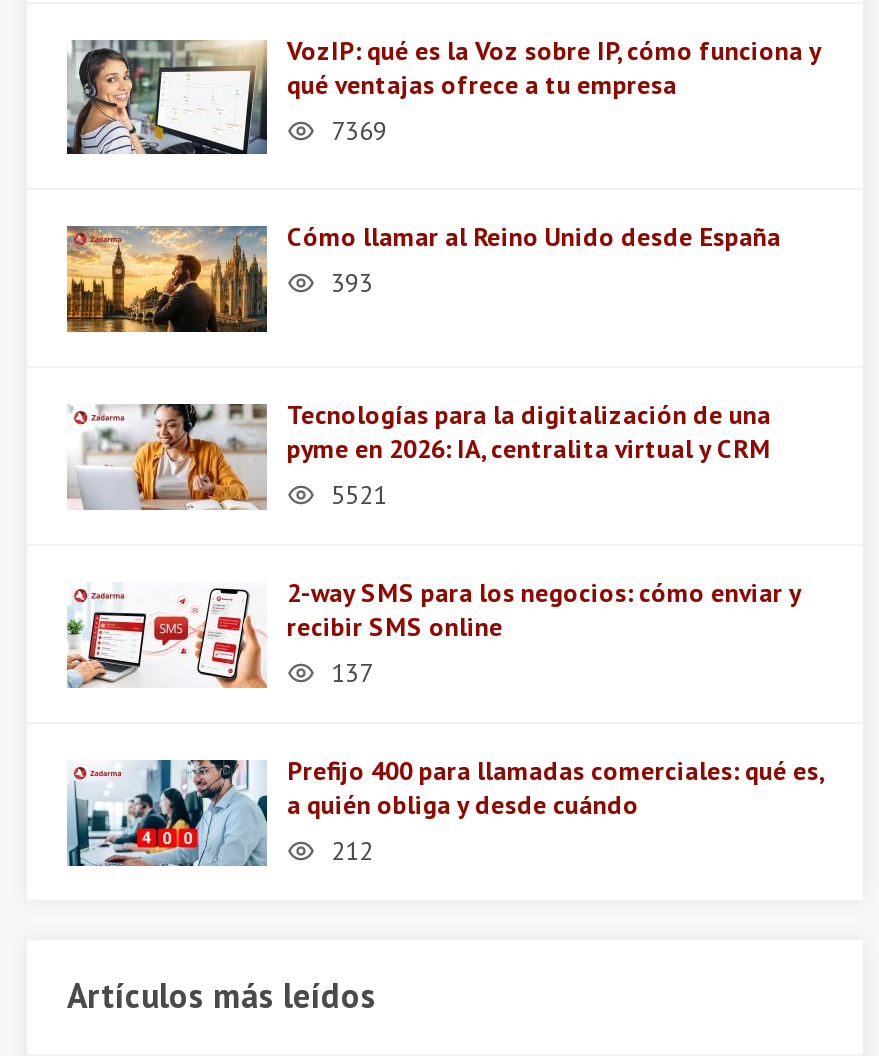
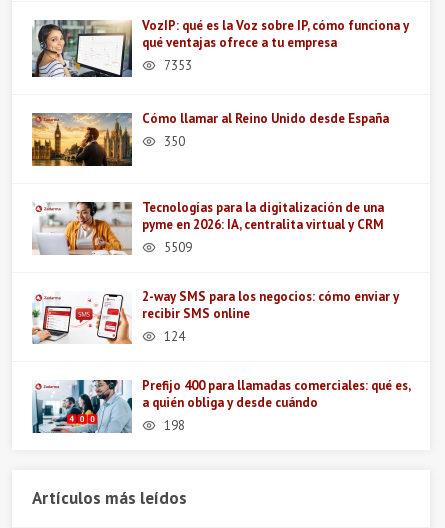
[331,115,387,149] 7369 -> [164,57,192,74] 7353
[331,267,373,301] 393 -> [164,133,185,150] 350
[331,479,387,513] 5521 -> [164,239,192,256] 5509
[331,657,373,691] 137 -> [164,328,185,345] 124
[331,835,373,869] 212 -> [164,417,185,434] 198

